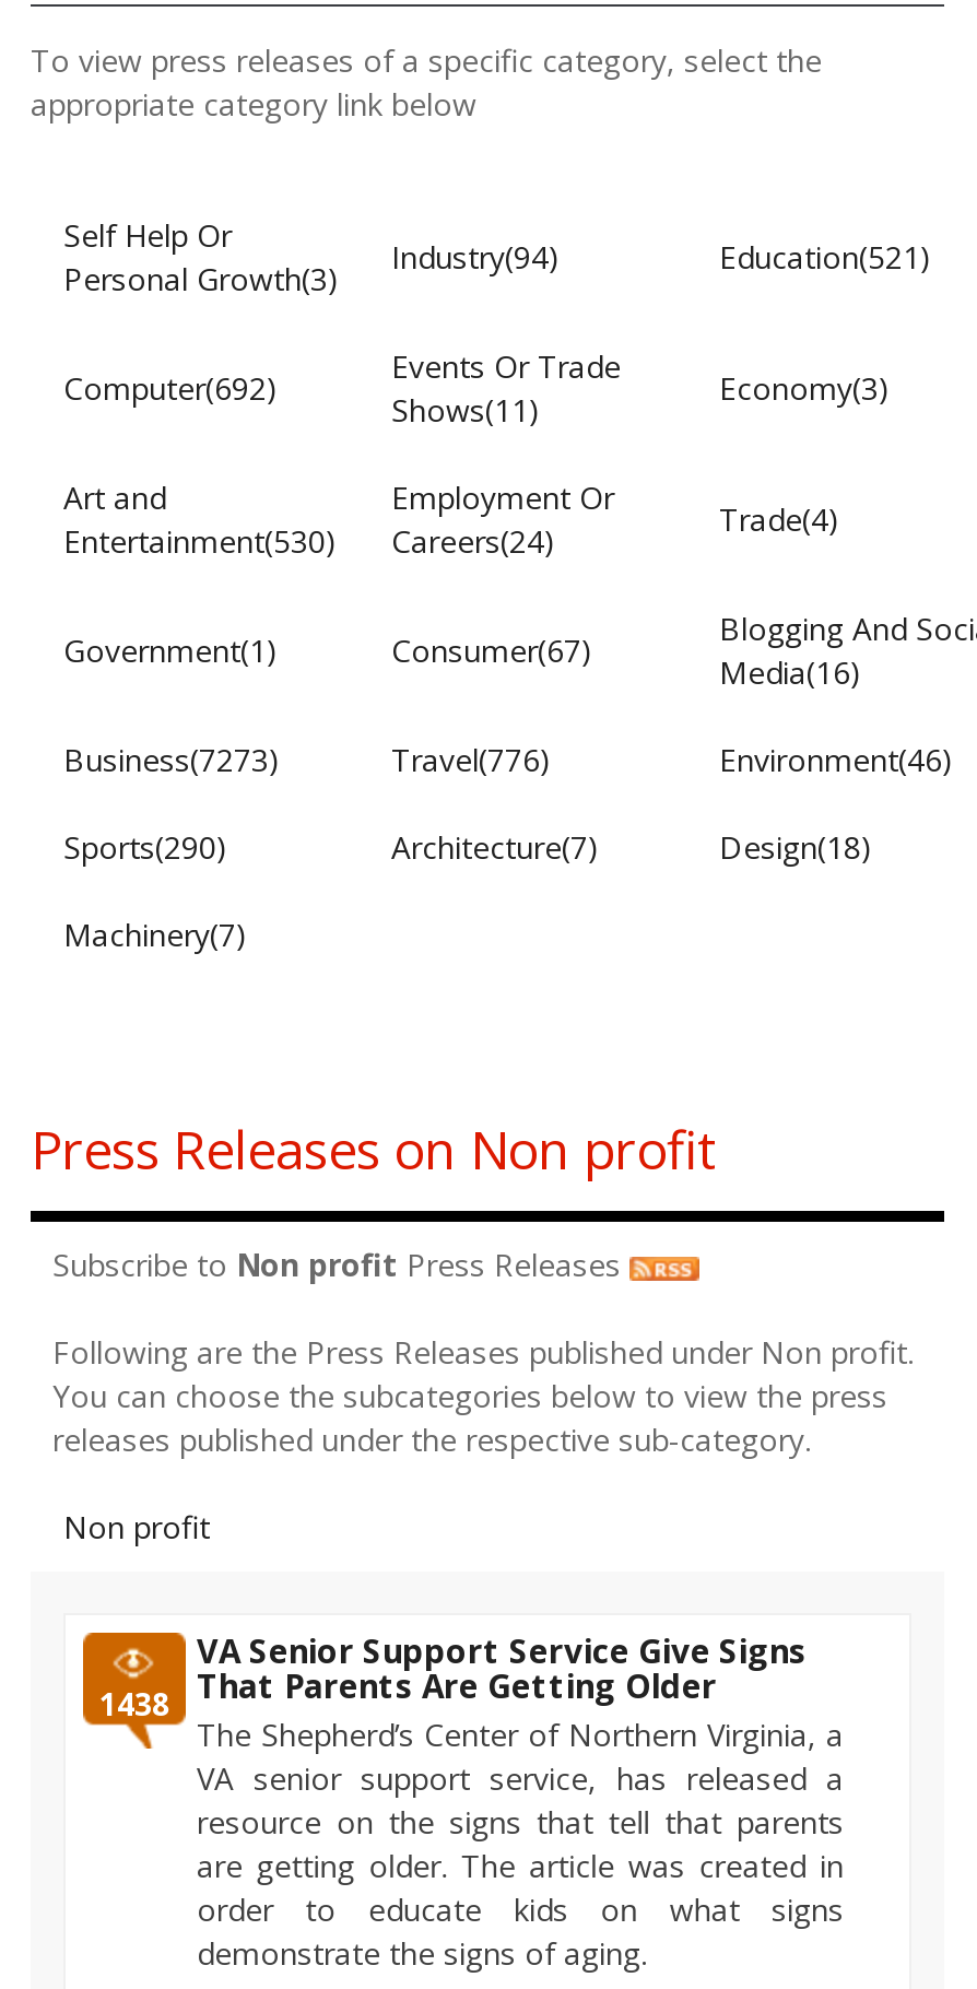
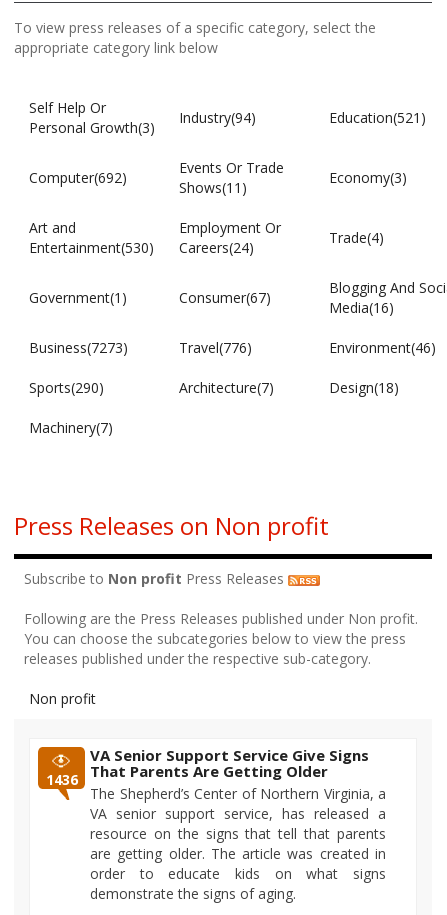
[99,1663,717,1725] 1438 That Parents Are Getting Older -> [45,761,328,789] 1436 That Parents Are Getting Older

